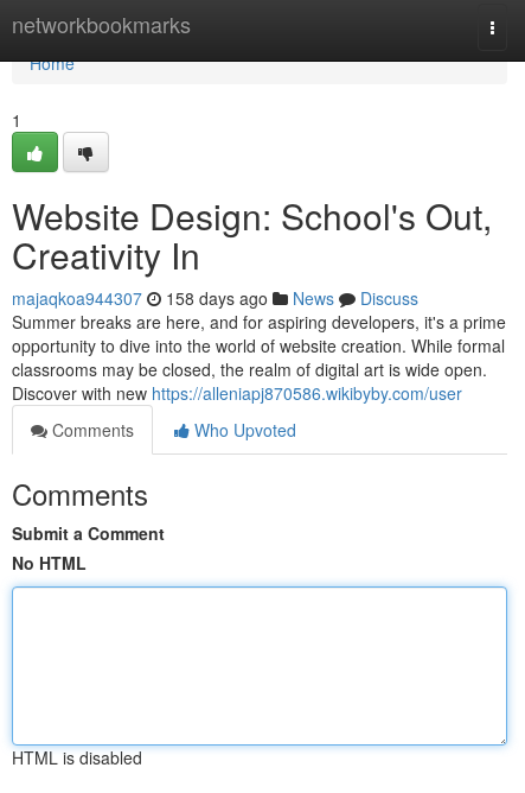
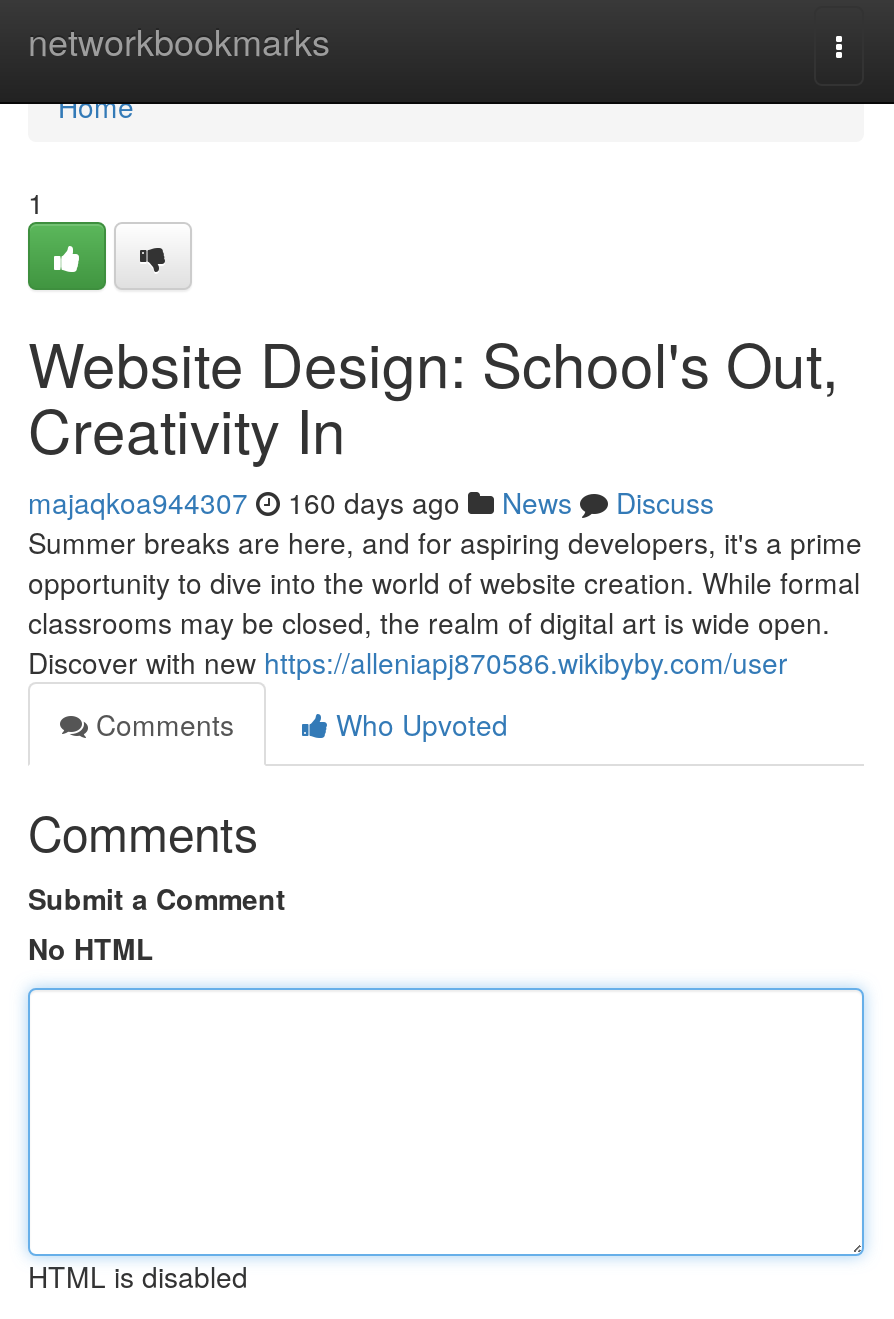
[12,286,418,310] majaqkoa944307 158 days ago News Discuss -> [28,482,714,522] majaqkoa944307 160 days ago News Discuss

